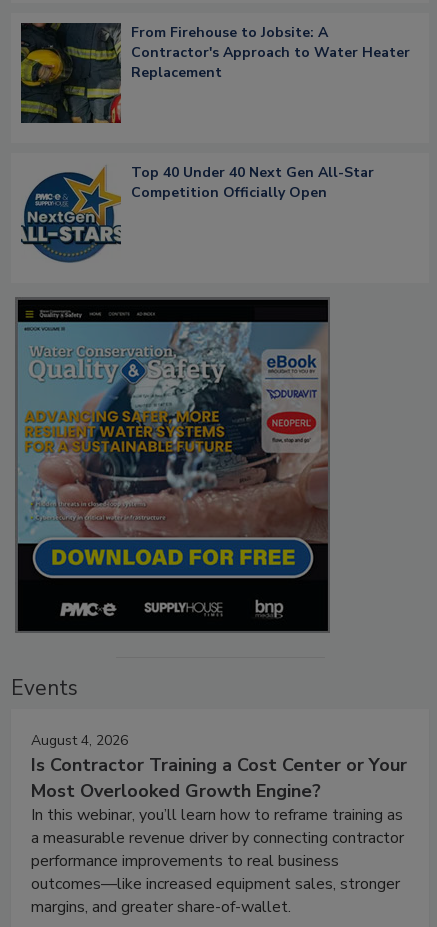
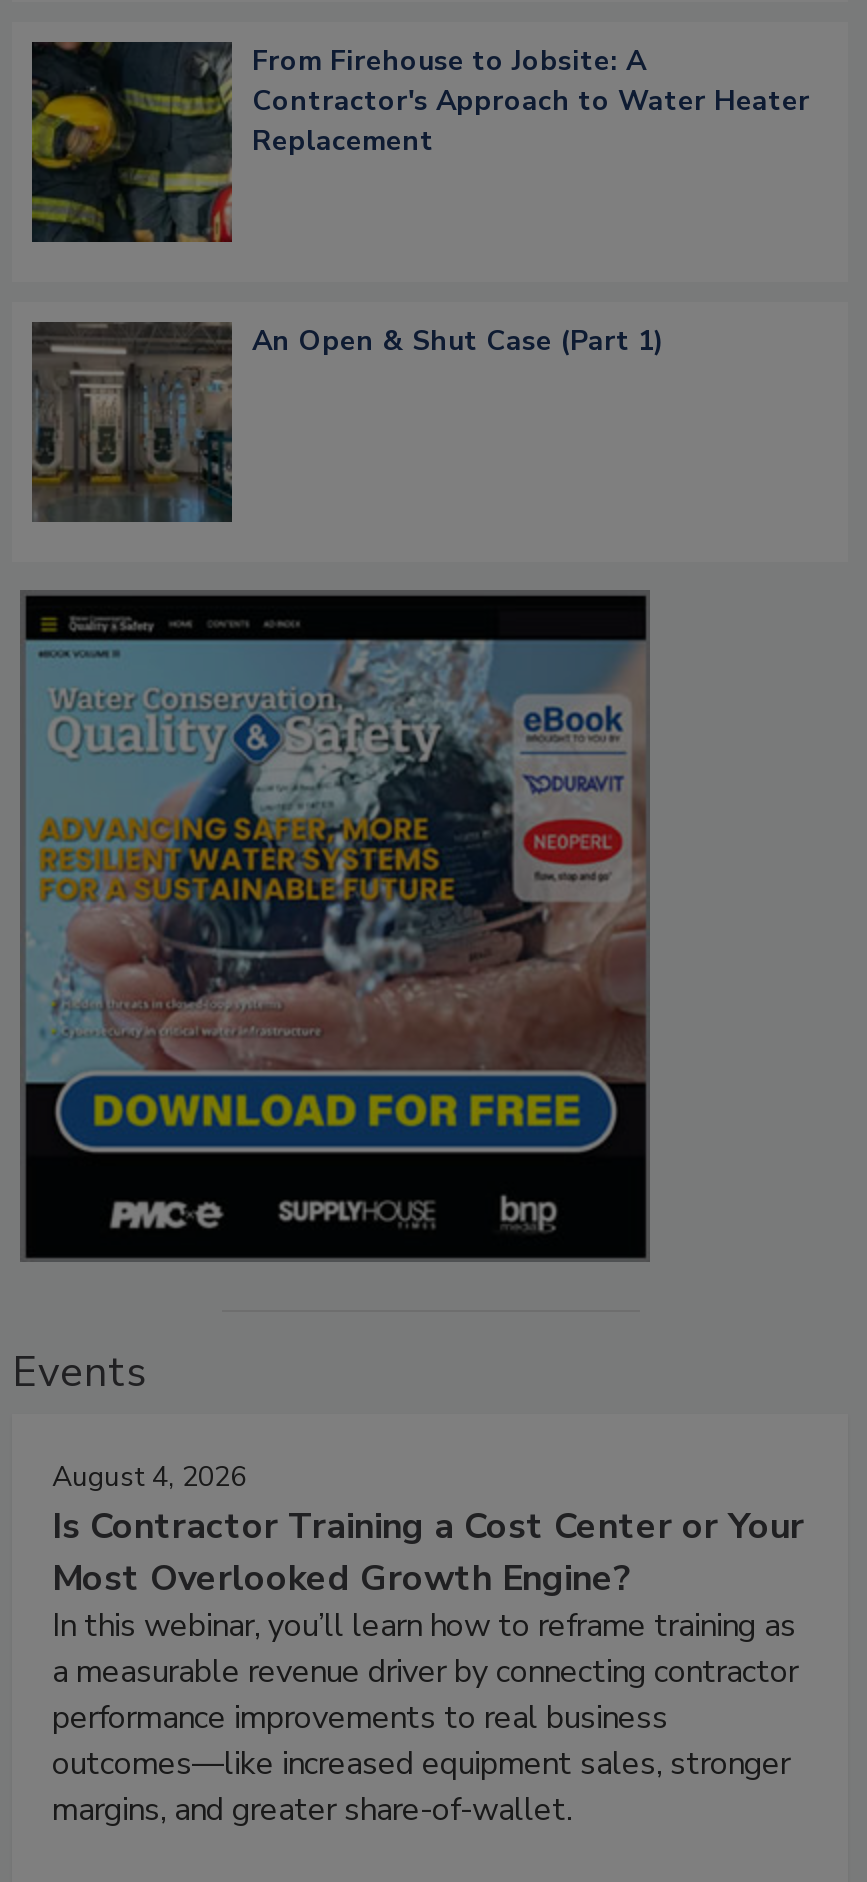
[21,163,374,263] [image] | Top 40 Under 40 Next Gen All-Star | Competition Officially Open -> [30,320,664,524] [image] | An Open & Shut Case (Part 1)

